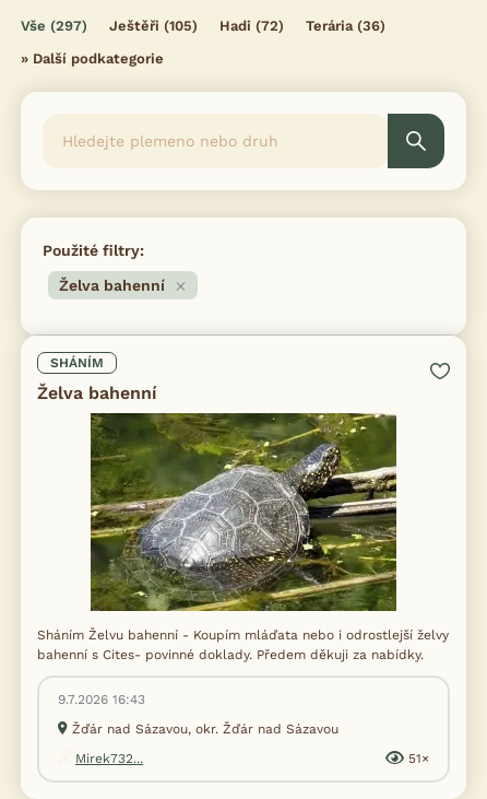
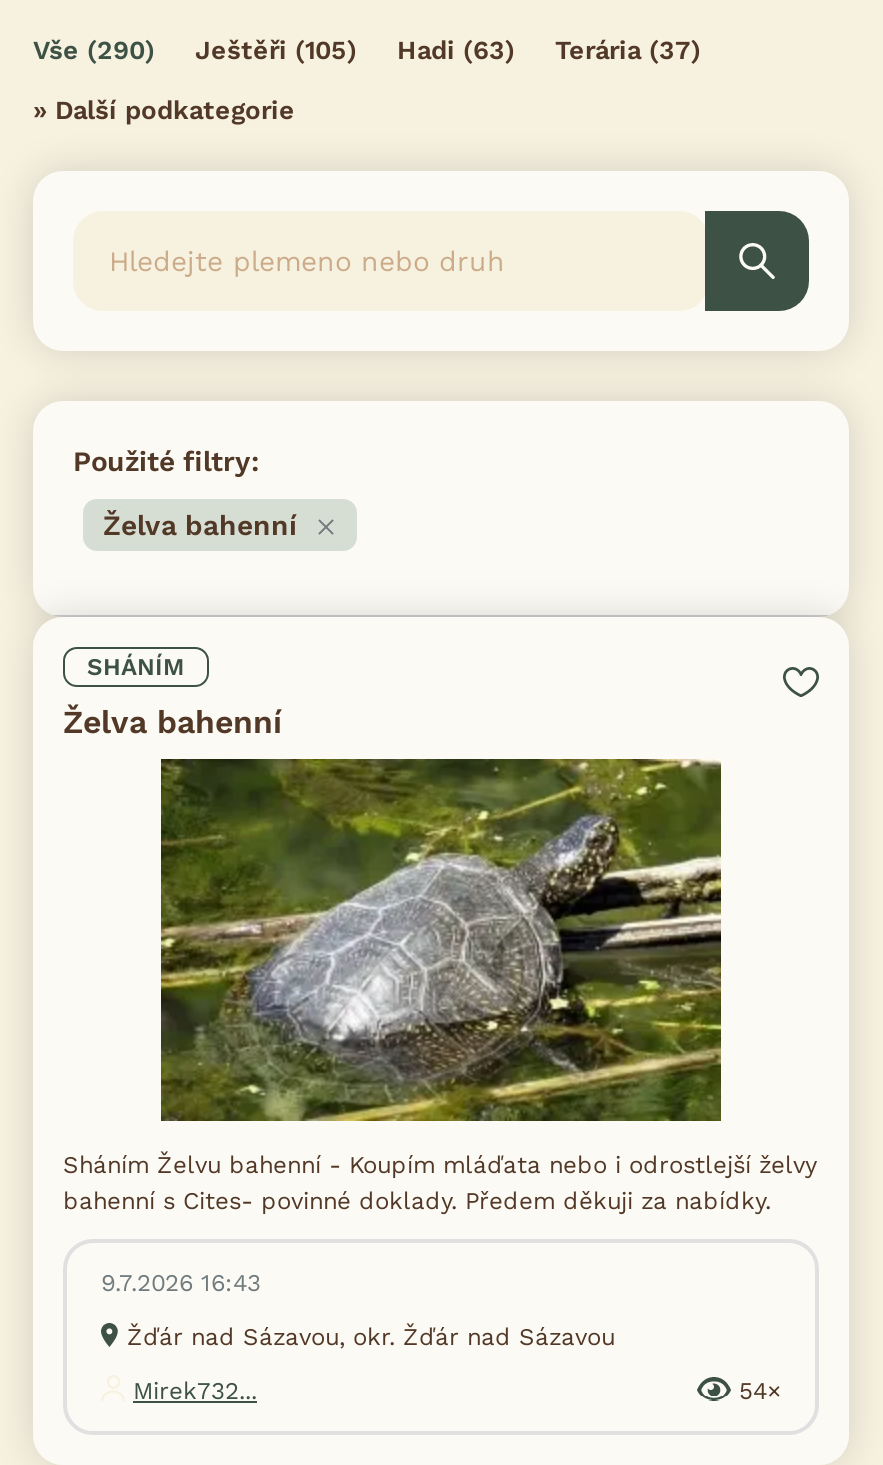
[21,17,87,34] Vše (297) -> [33,35,155,65] Vše (290)
[219,17,284,34] Hadi (72) -> [397,35,515,65] Hadi (63)
[306,17,385,34] Terária (36) -> [555,35,701,65] Terária (37)
[404,751,429,766] 51× -> [731,1377,781,1405] 54×

